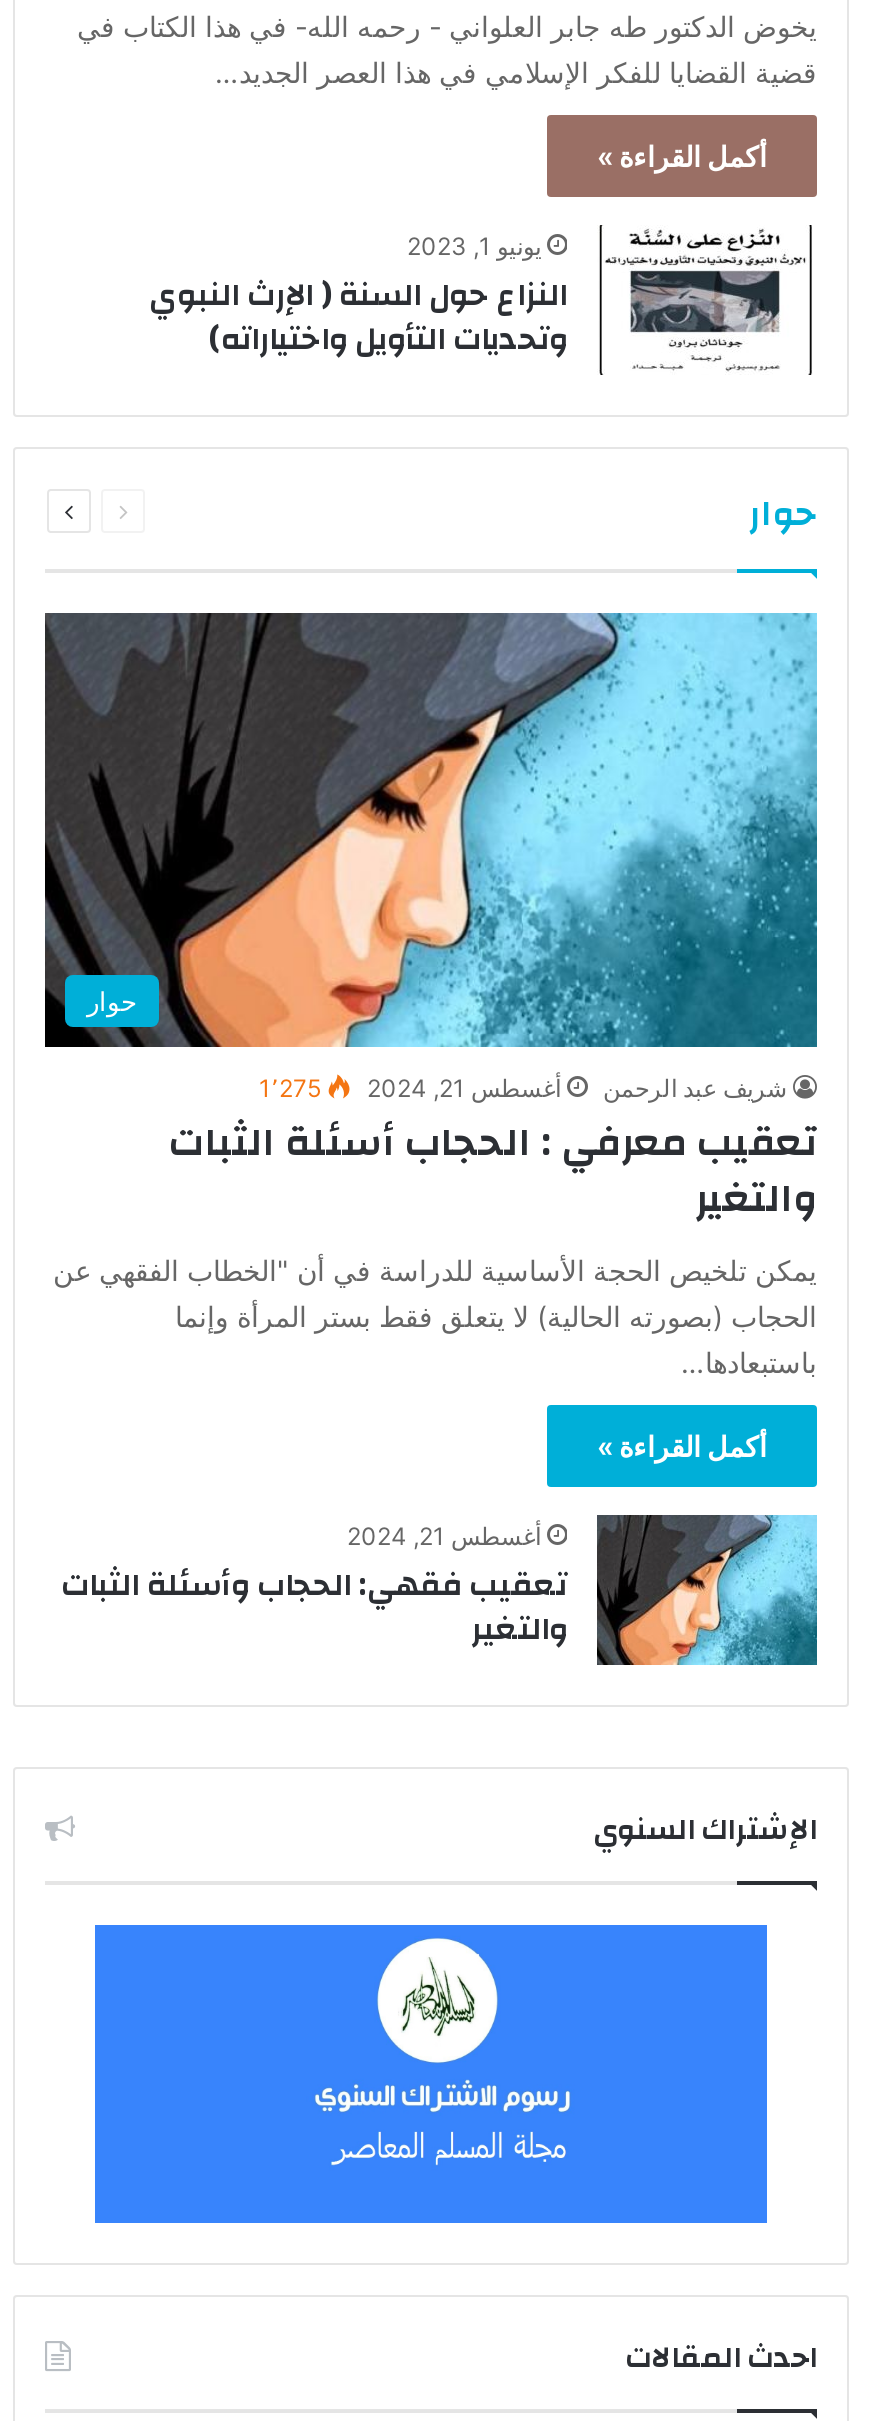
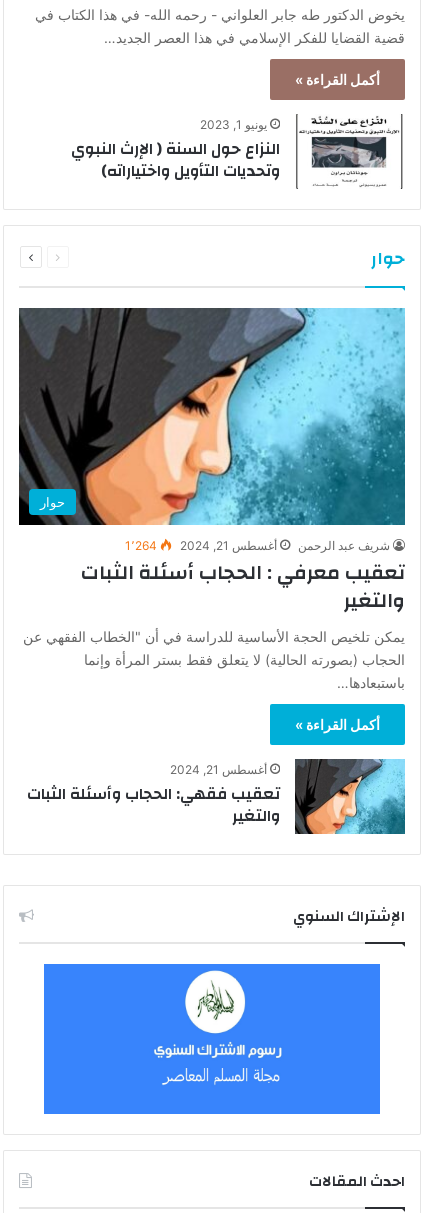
[259,1072,321,1102] 1٬275 -> [125,538,157,553] 1٬264

